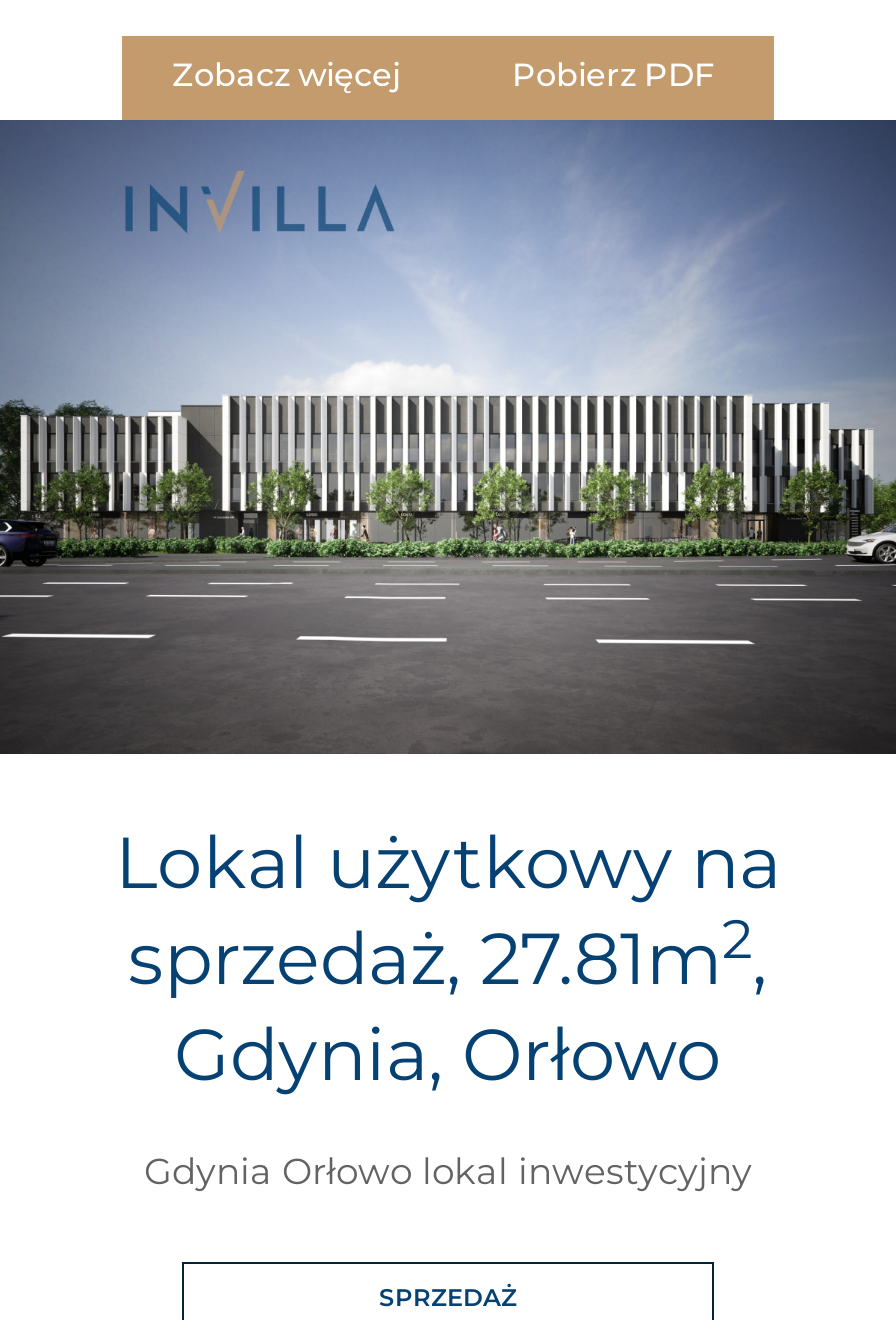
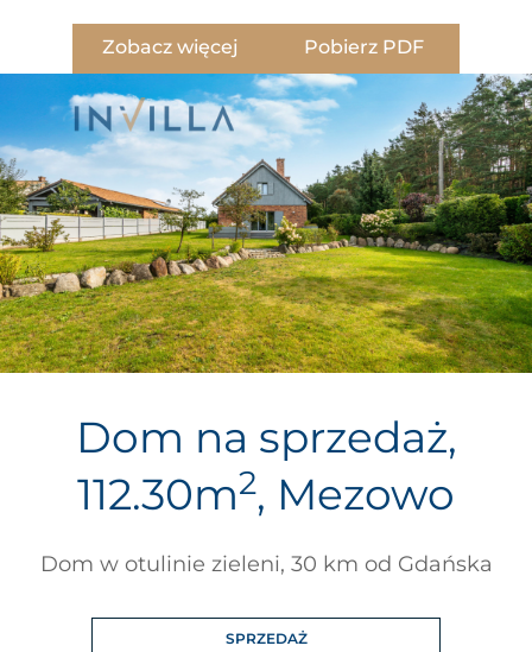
[6,119,890,1099] [image] | Lokal użytkowy na | sprzedaż, 27.81m2, | Gdynia, Orłowo -> [4,72,528,521] [image] | Dom na sprzedaż, | 112.30m2, Mezowo
[144,1151,752,1195] Gdynia Orłowo lokal inwestycyjny -> [40,552,492,578] Dom w otulinie zieleni, 30 km od Gdańska

